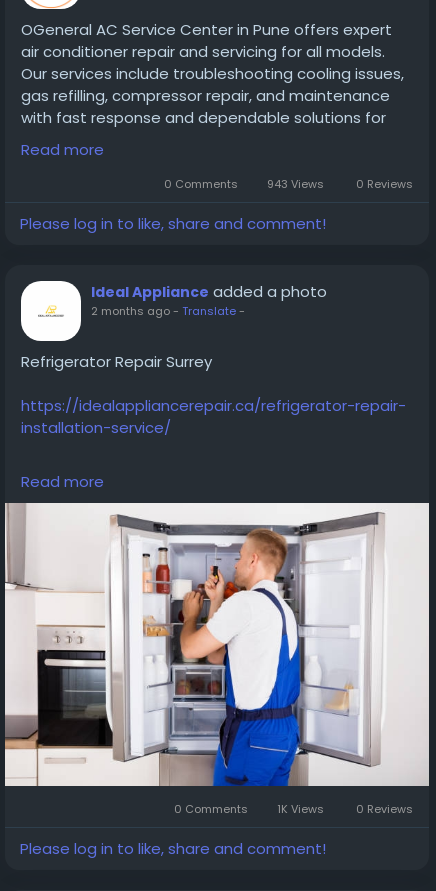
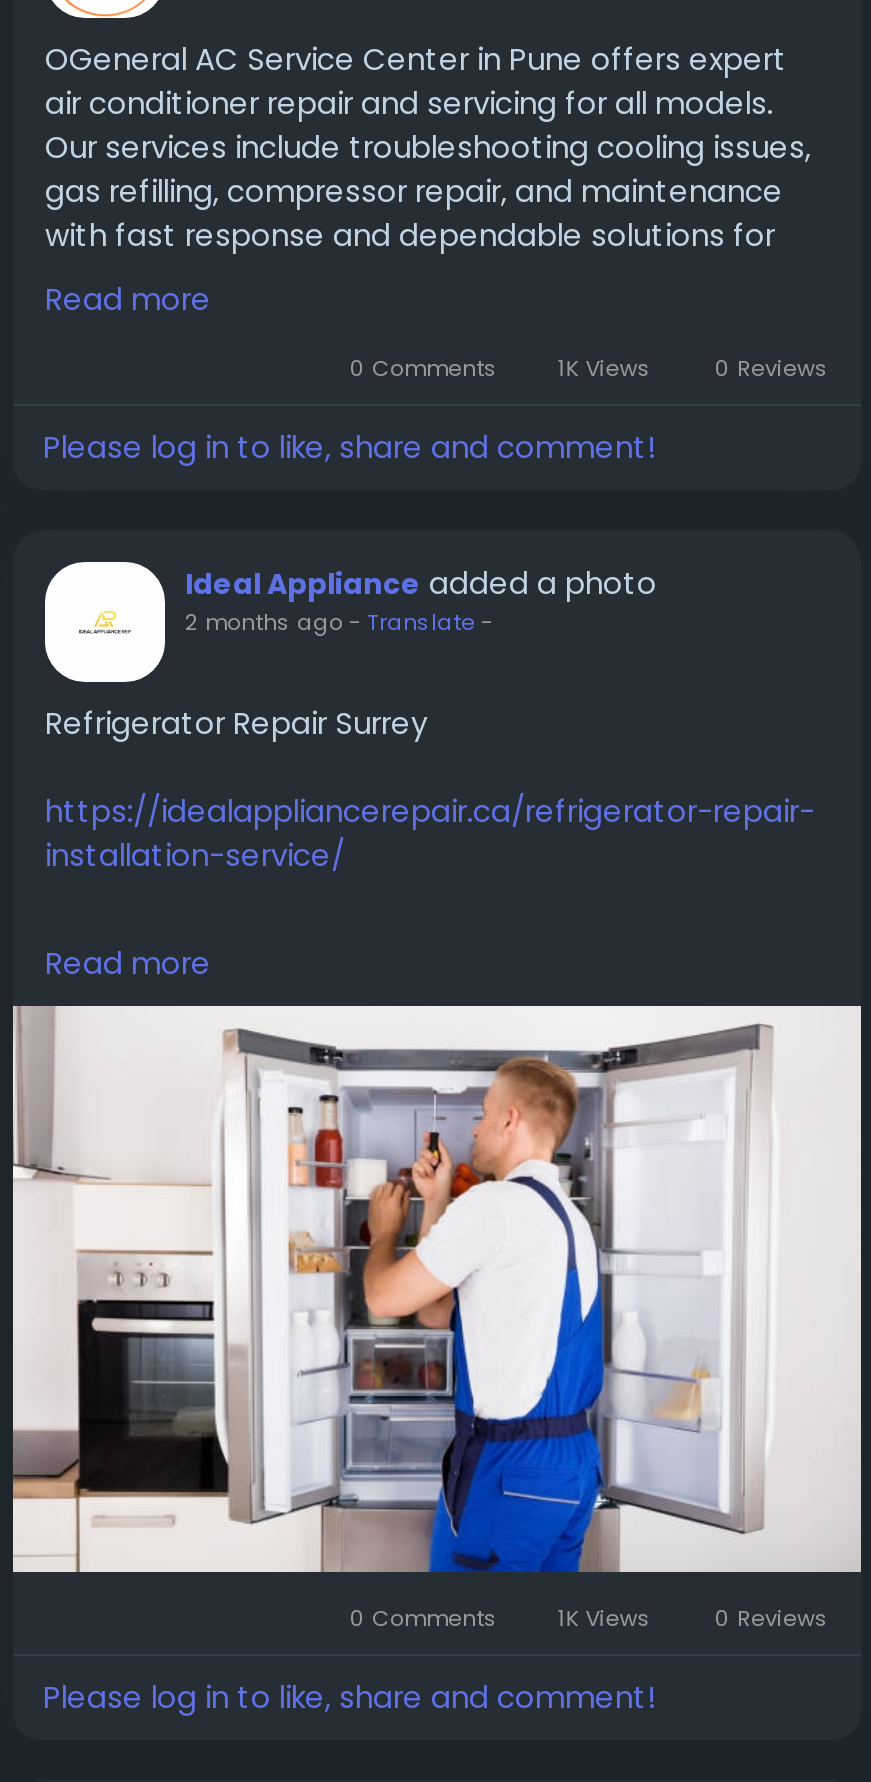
[264,176,327,192] 943 Views -> [551,352,657,384] 1K Views

